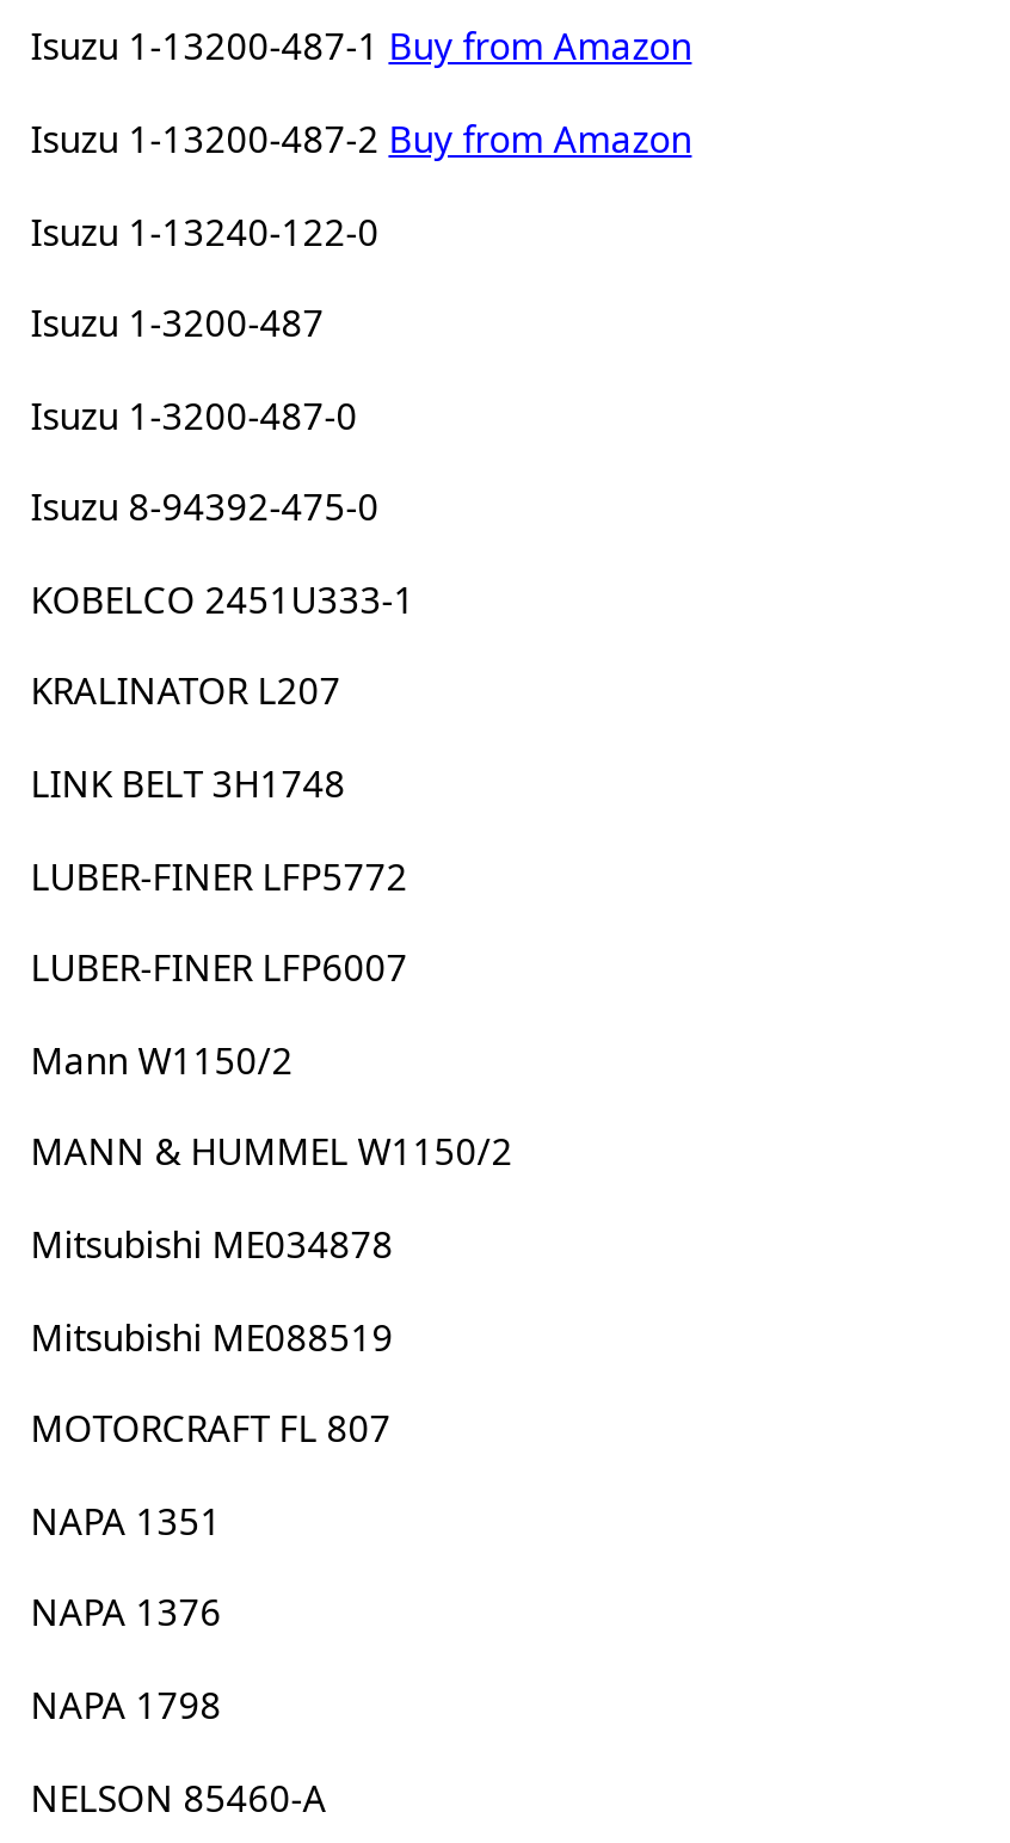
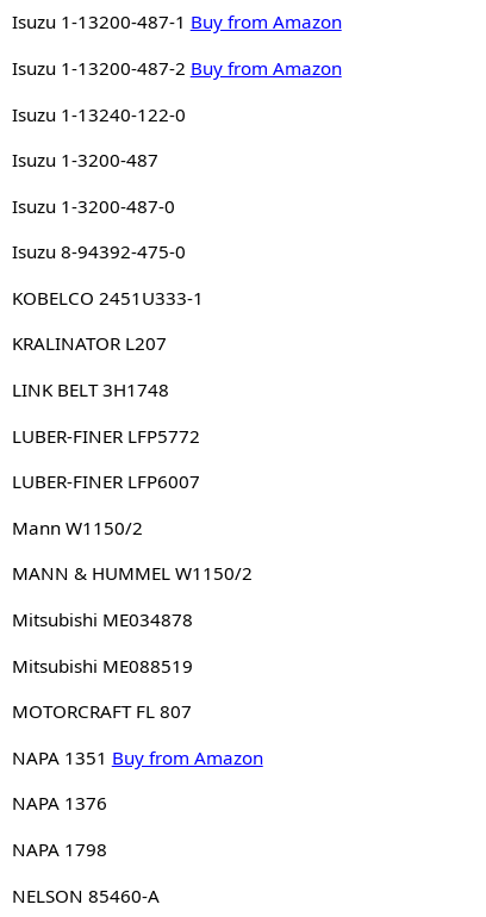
[30,1496,221,1544] NAPA 1351 -> [12,745,263,769] NAPA 1351 Buy from Amazon

